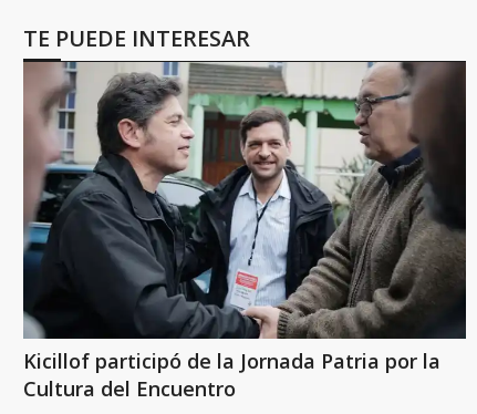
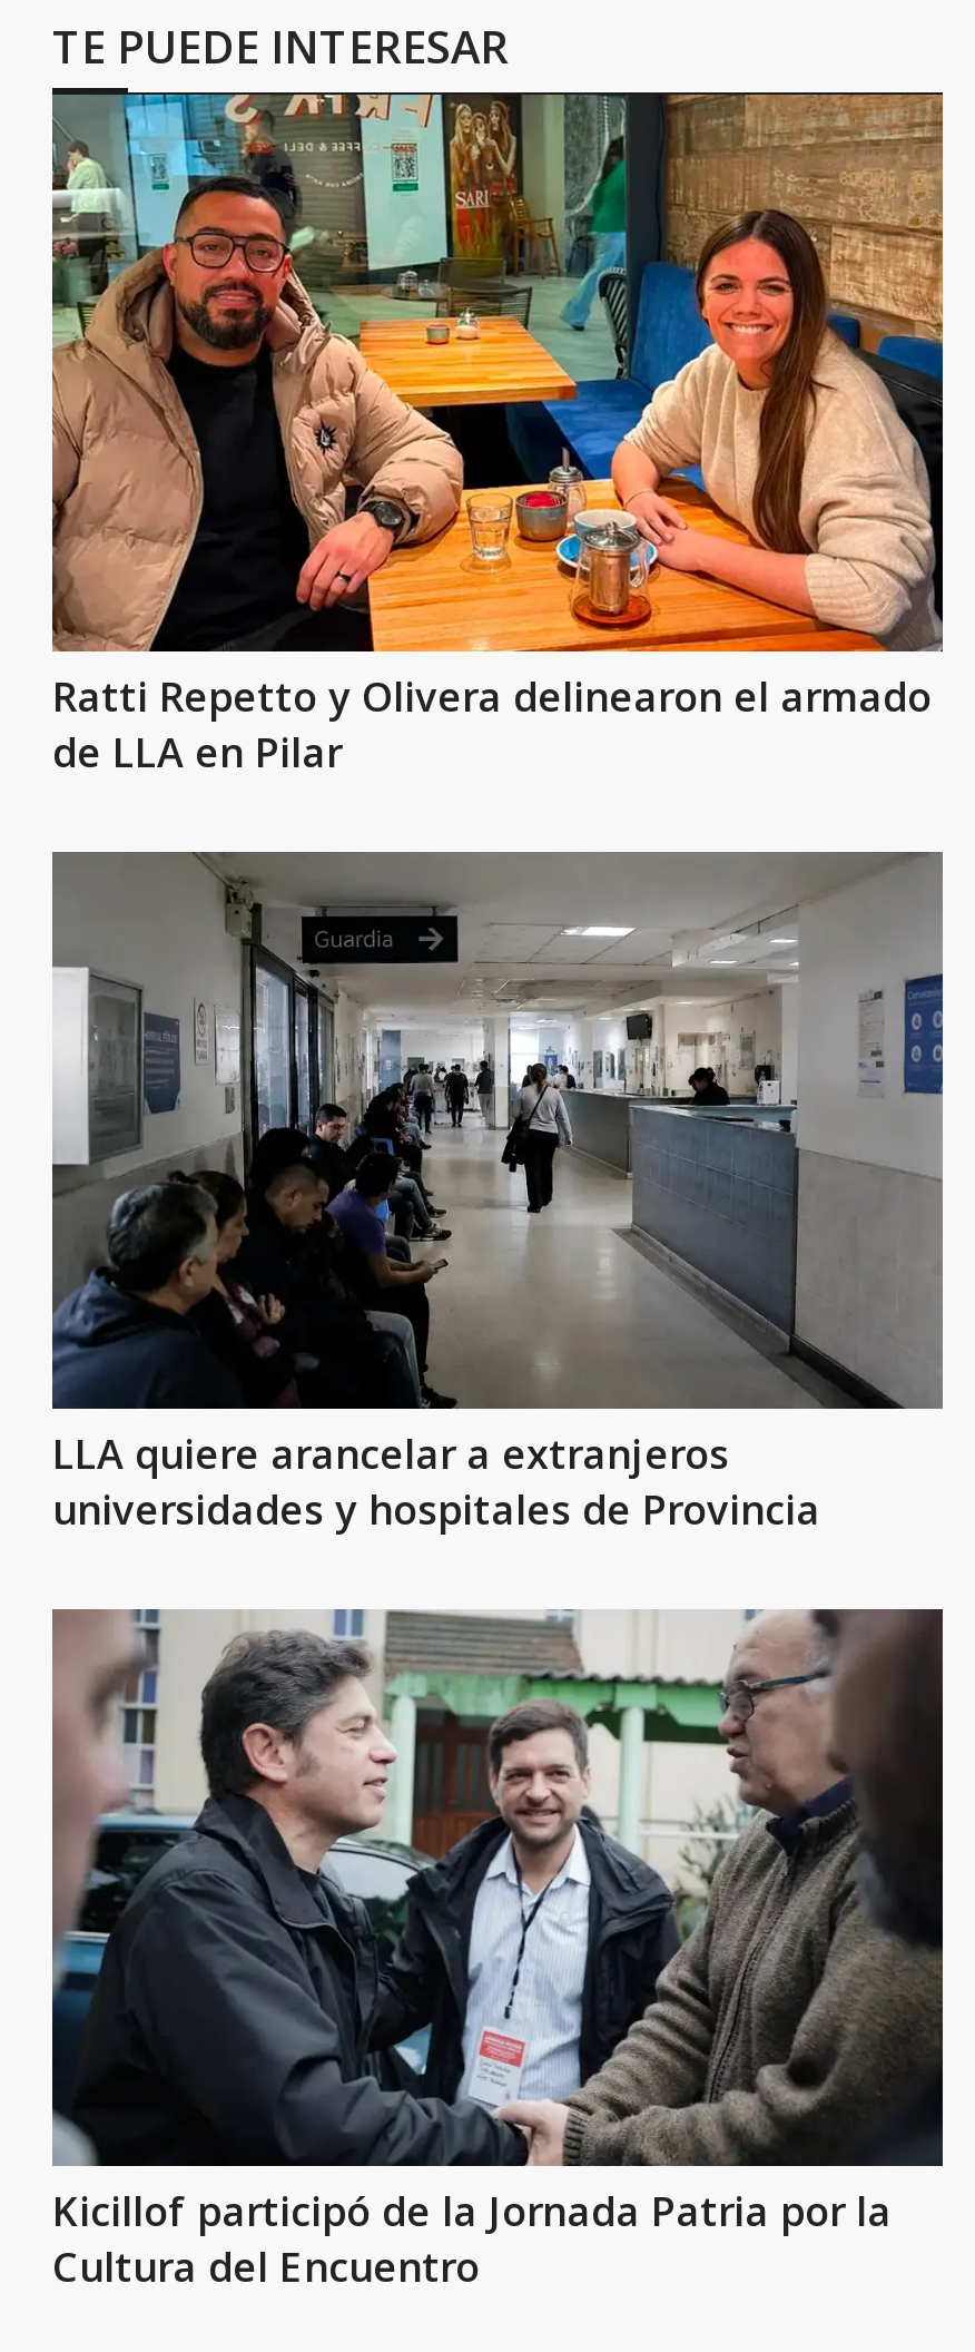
none -> [50,92,945,779] [image] | Ratti Repetto y Olivera delinearon el armado | de LLA en Pilar
none -> [50,850,945,1536] [image] | LLA quiere arancelar a extranjeros | universidades y hospitales de Provincia

